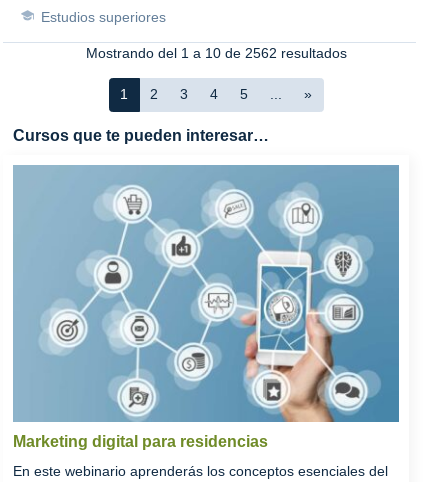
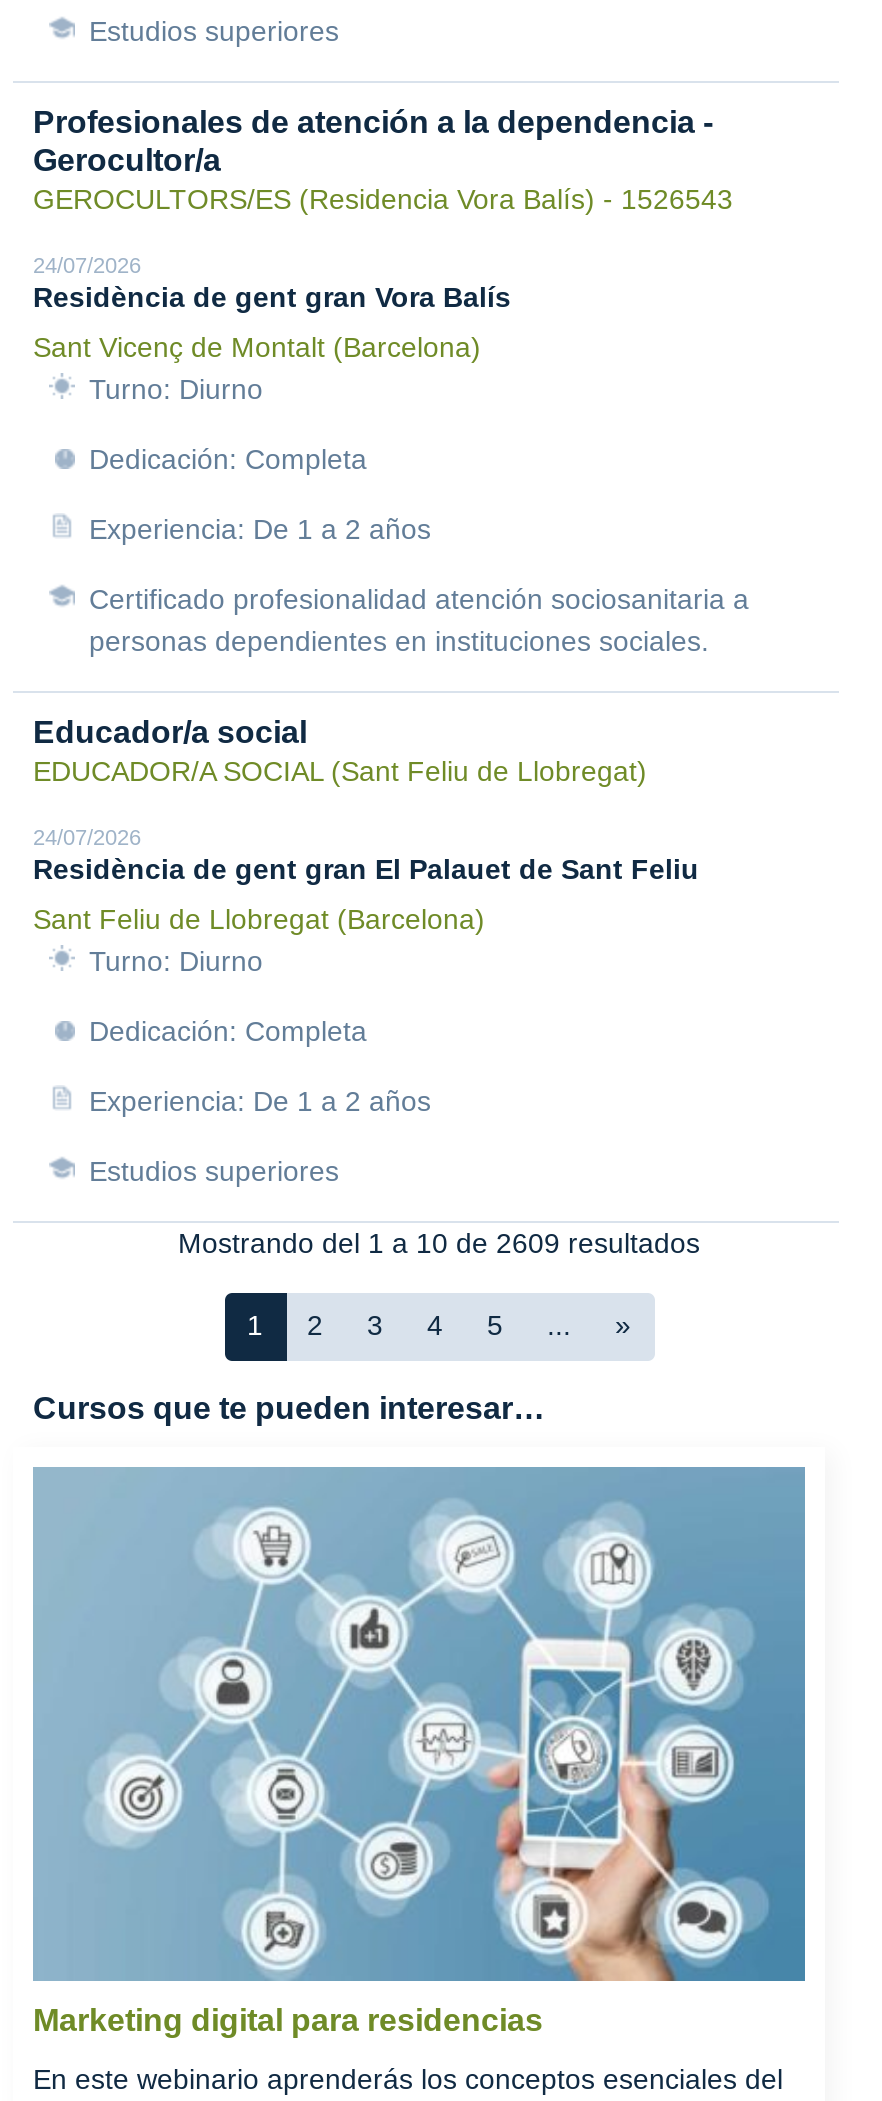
[85,45,346,61] Mostrando del 1 a 10 de 2562 resultados -> [33,105,749,1259] Profesionales de atención a la dependencia - | Gerocultor/a | GEROCULTORS/ES (Residencia Vora Balís) - 1526543 | 24/07/2026 | Residència de gent gran Vora Balís | Sant Vicenç de Montalt (Barcelona) | Turno: Diurno | Dedicación: Completa | Experiencia: De 1 a 2 años | Certificado profesionalidad atención sociosanitaria a | personas dependientes en instituciones sociales. | Educador/a social | EDUCADOR/A SOCIAL (Sant Feliu de Llobregat) | 24/07/2026 | Residència de gent gran El Palauet de Sant Feliu | Sant Feliu de Llobregat (Barcelona) | Turno: Diurno | Dedicación: Completa | Experiencia: De 1 a 2 años | Estudios superiores | Mostrando del 1 a 10 de 2609 resultados

